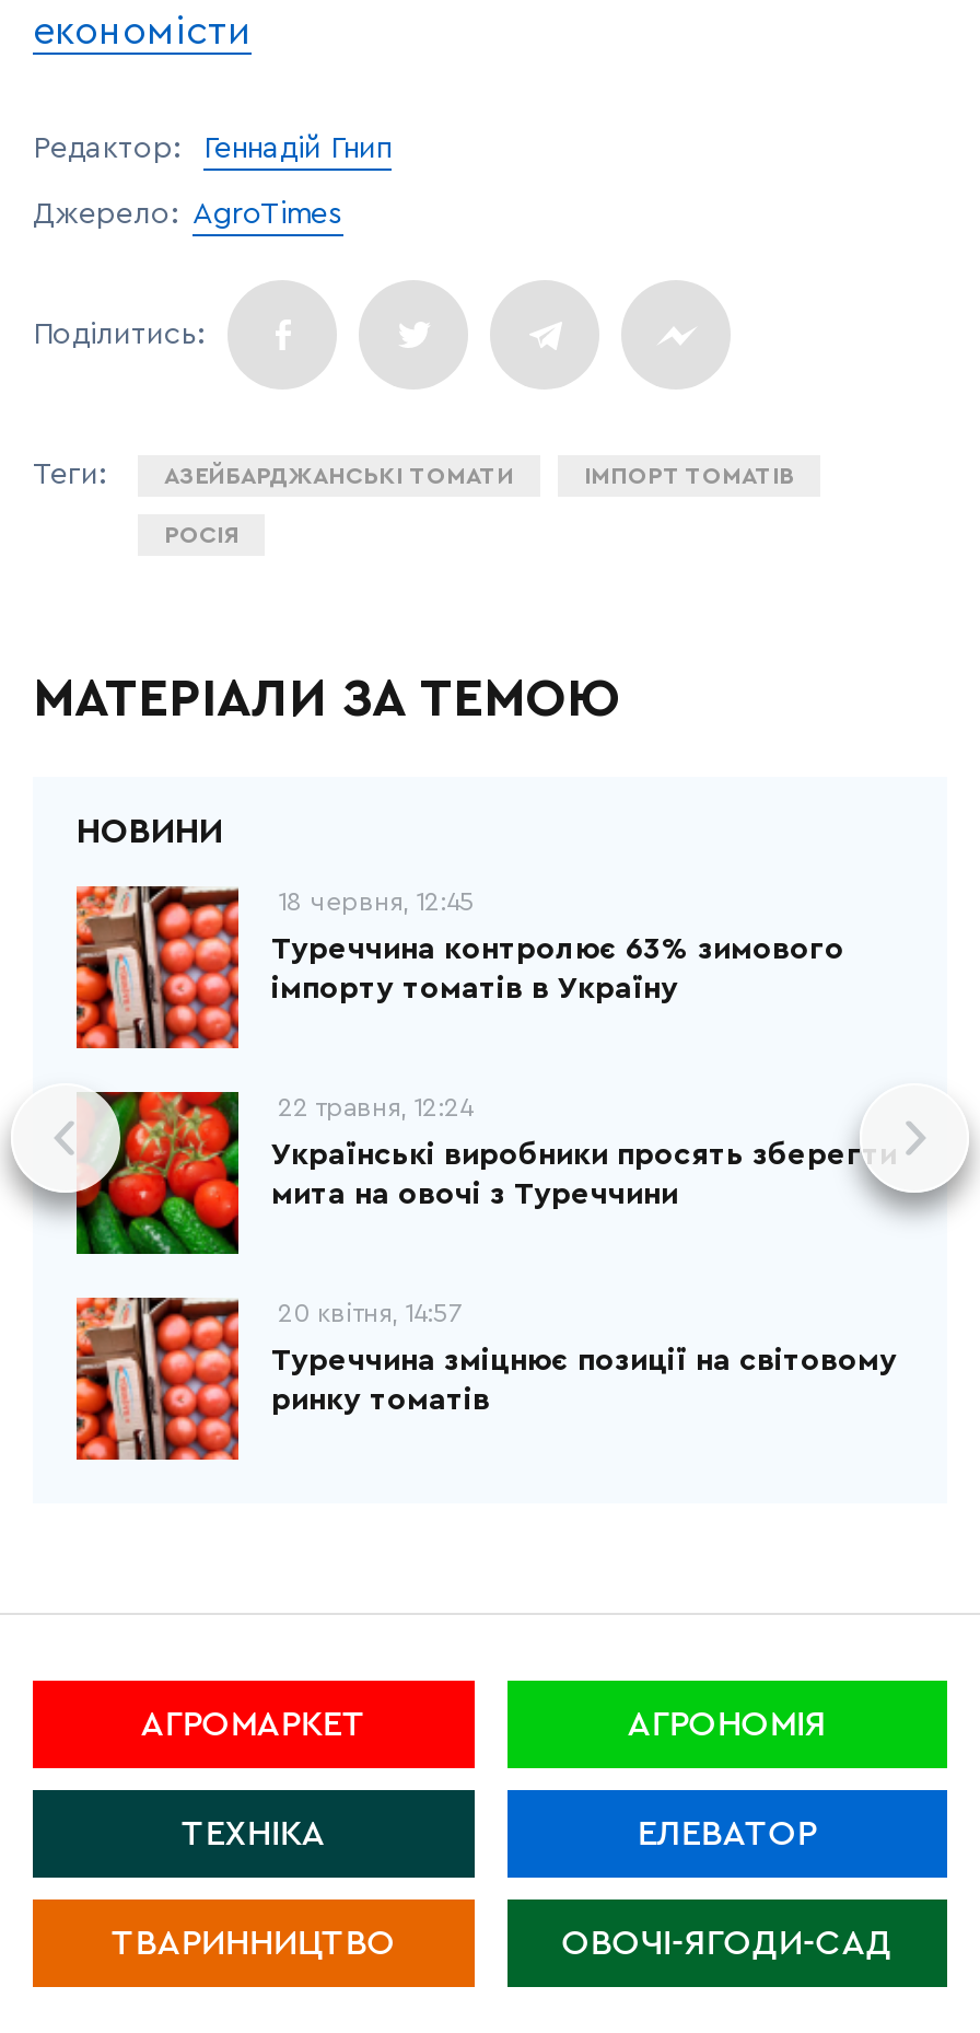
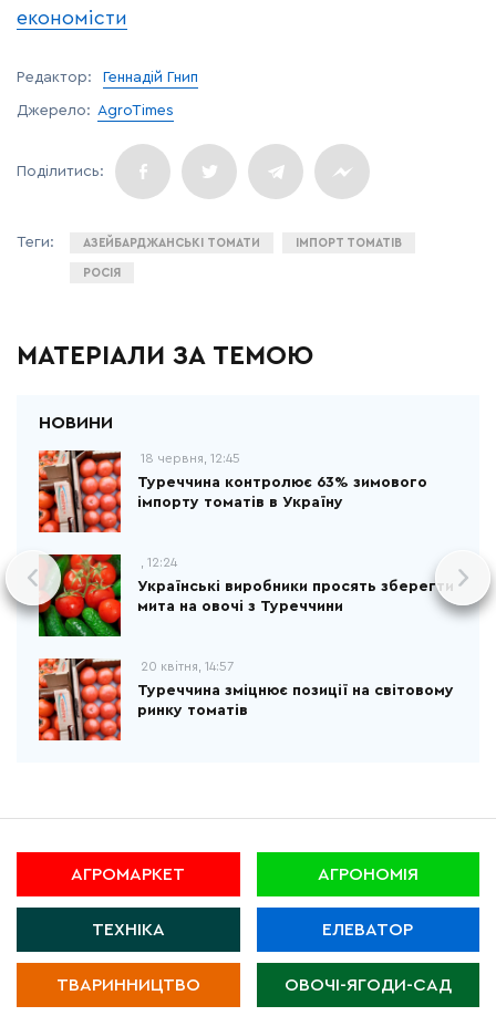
[278,1094,472,1120] 22 травня, 12:24 -> [141,556,177,569] , 12:24

